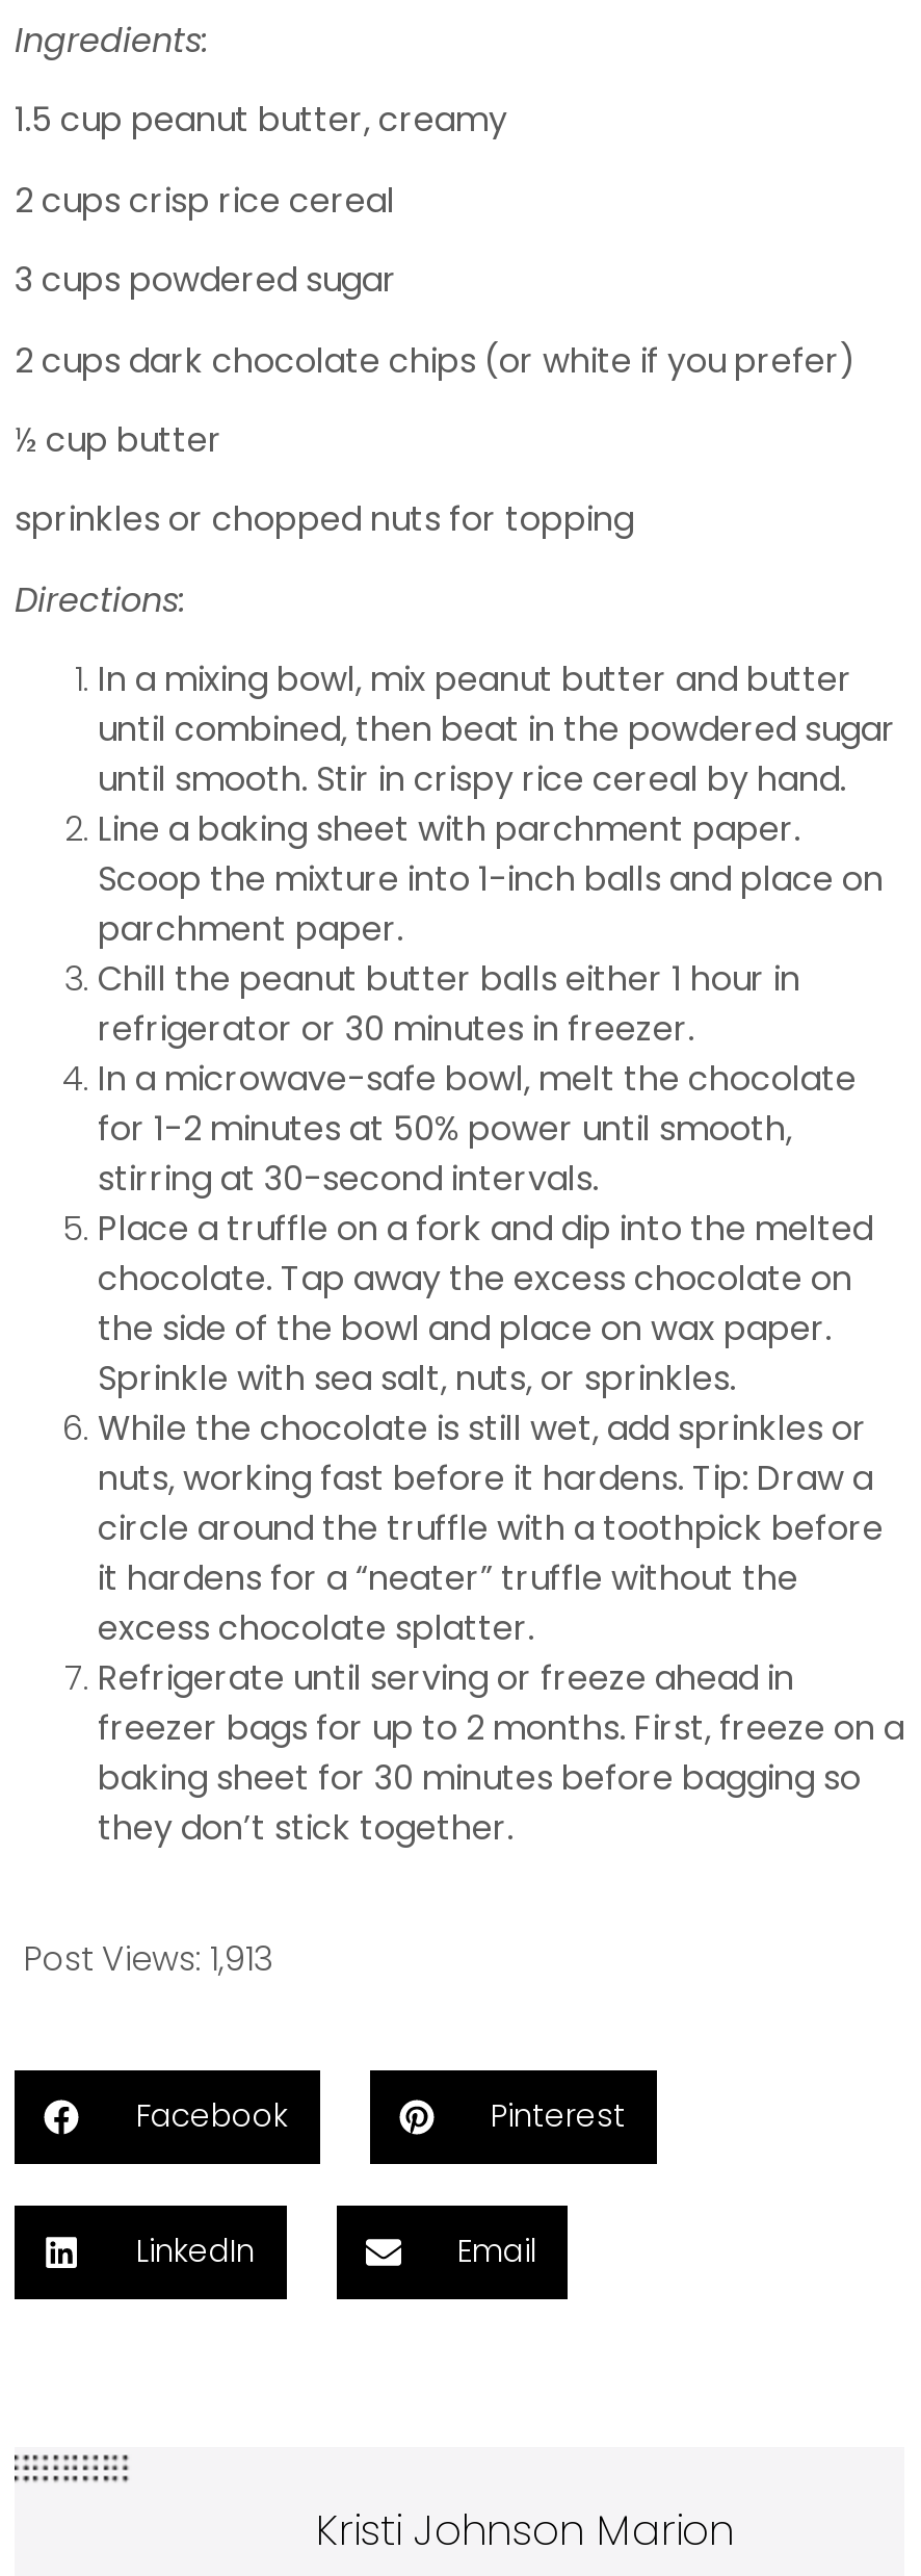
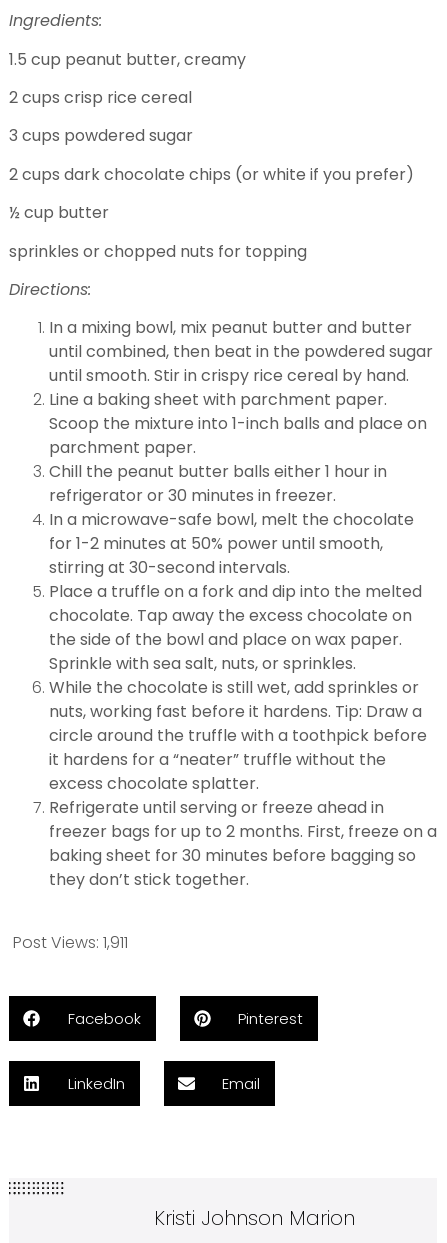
[23,1934,272,1982] Post Views: 1,913 -> [13,931,128,954] Post Views: 1,911

